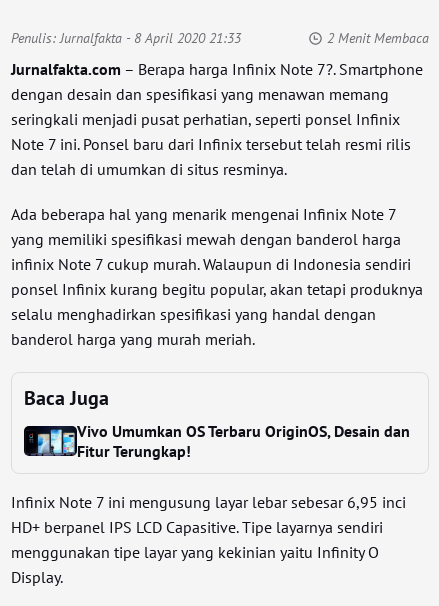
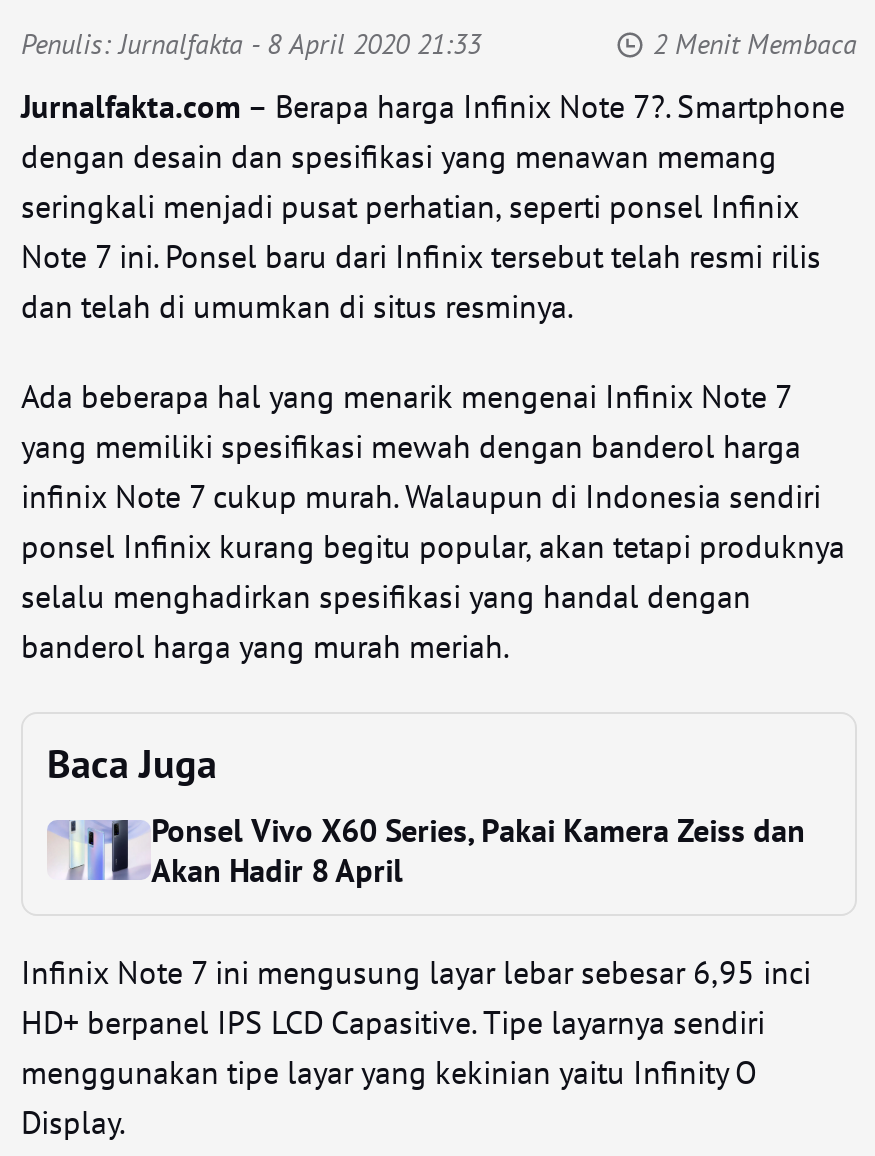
[23,421,410,461] [image] | Vivo Umumkan OS Terbaru OriginOS, Desain dan | Fitur Terungkap! -> [47,810,805,890] [image] | Ponsel Vivo X60 Series, Pakai Kamera Zeiss dan | Akan Hadir 8 April

